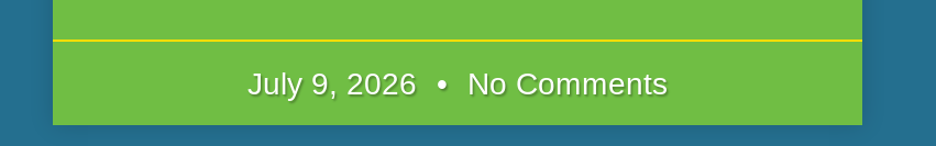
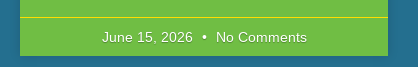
[247,65,668,100] July 9, 2026 No Comments -> [101,29,306,45] June 15, 2026 No Comments

